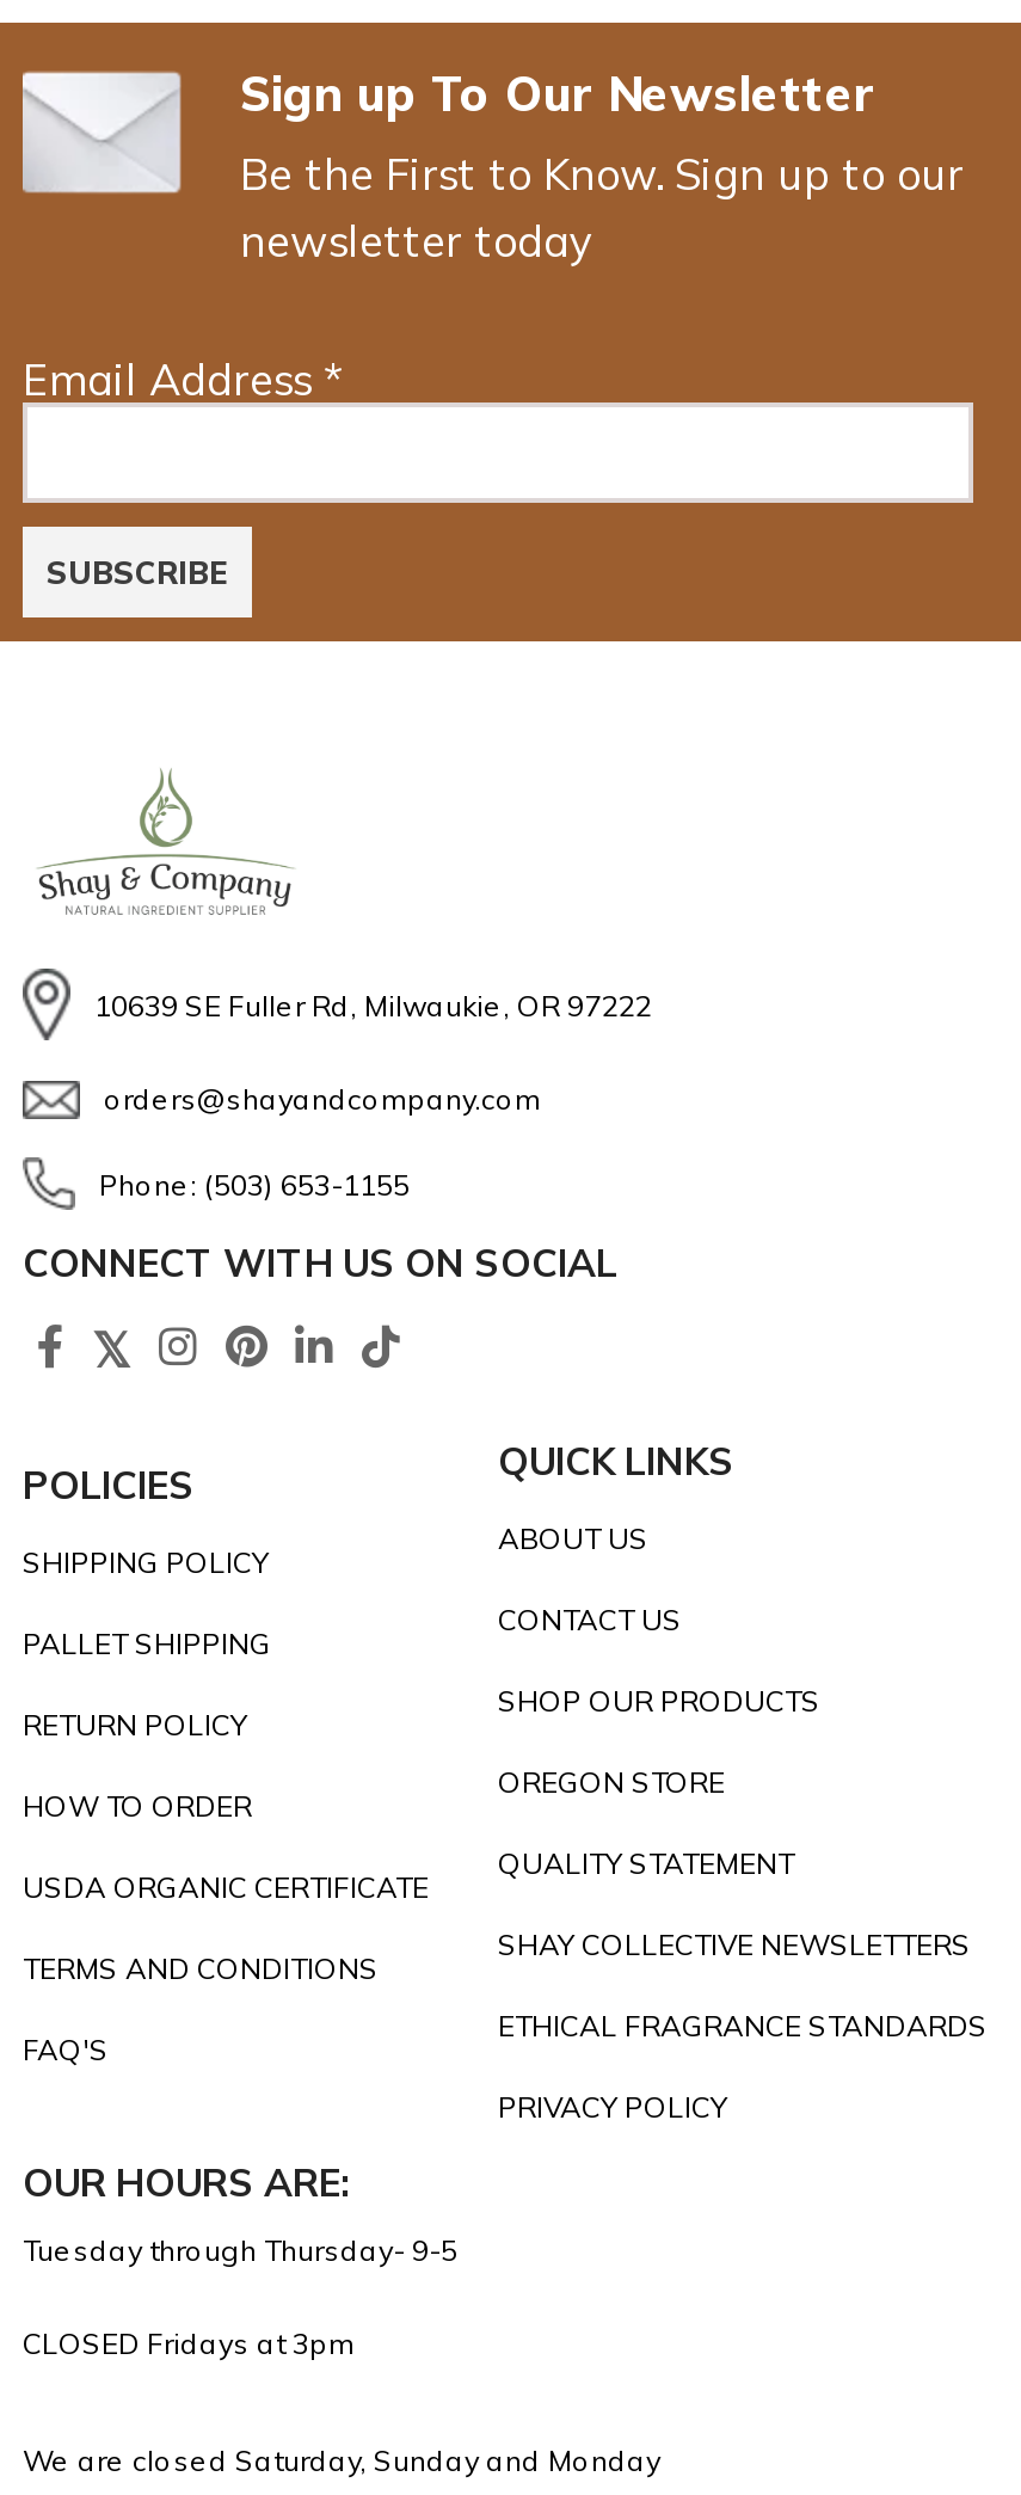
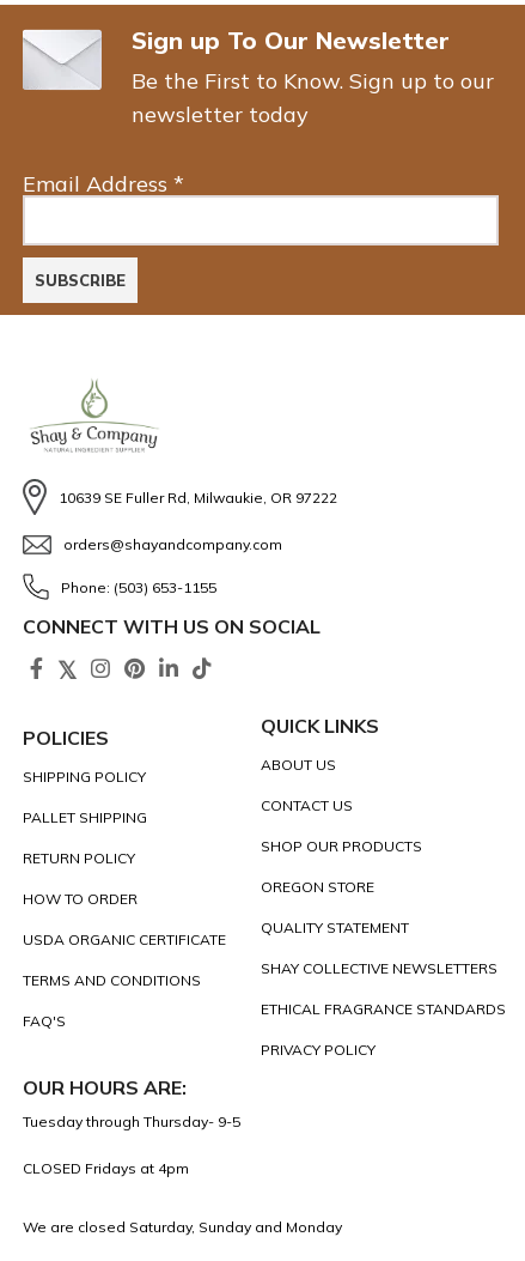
[23,2326,355,2362] CLOSED Fridays at 3pm -> [23,1159,189,1177] CLOSED Fridays at 4pm

